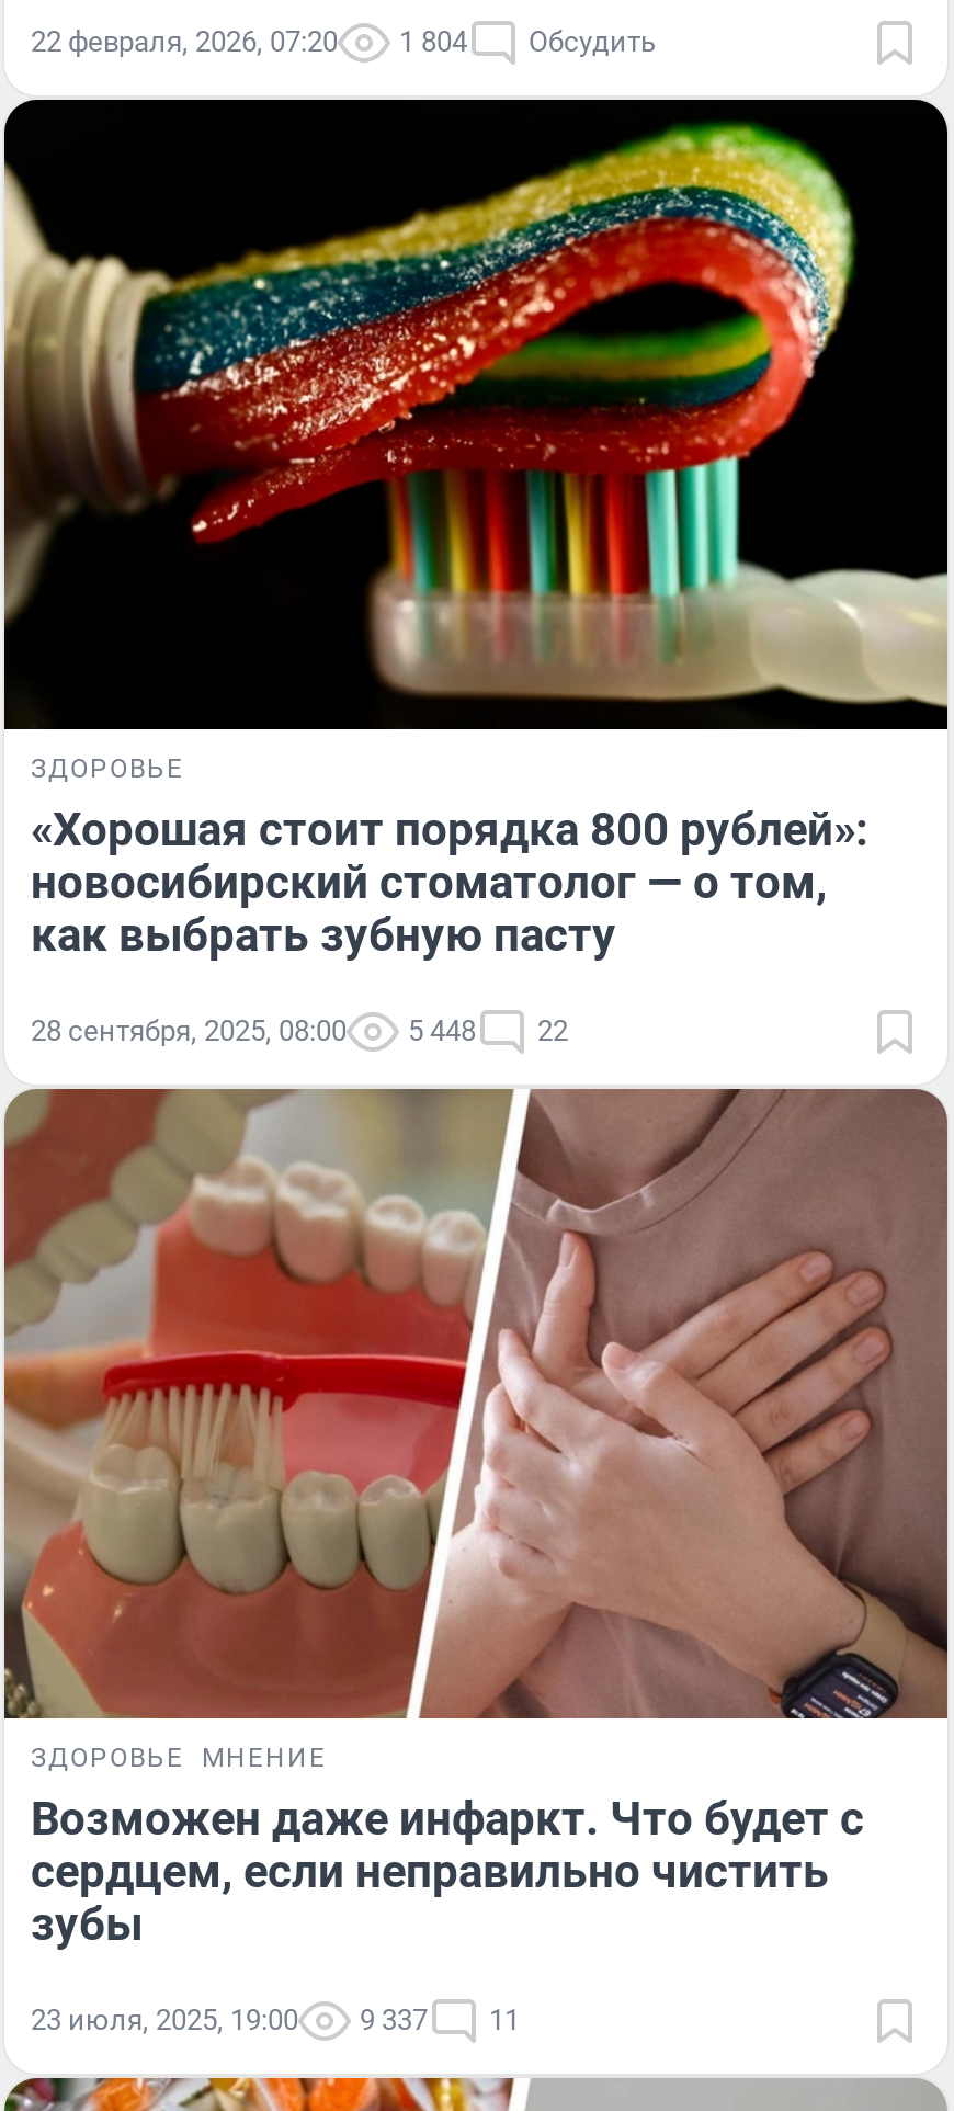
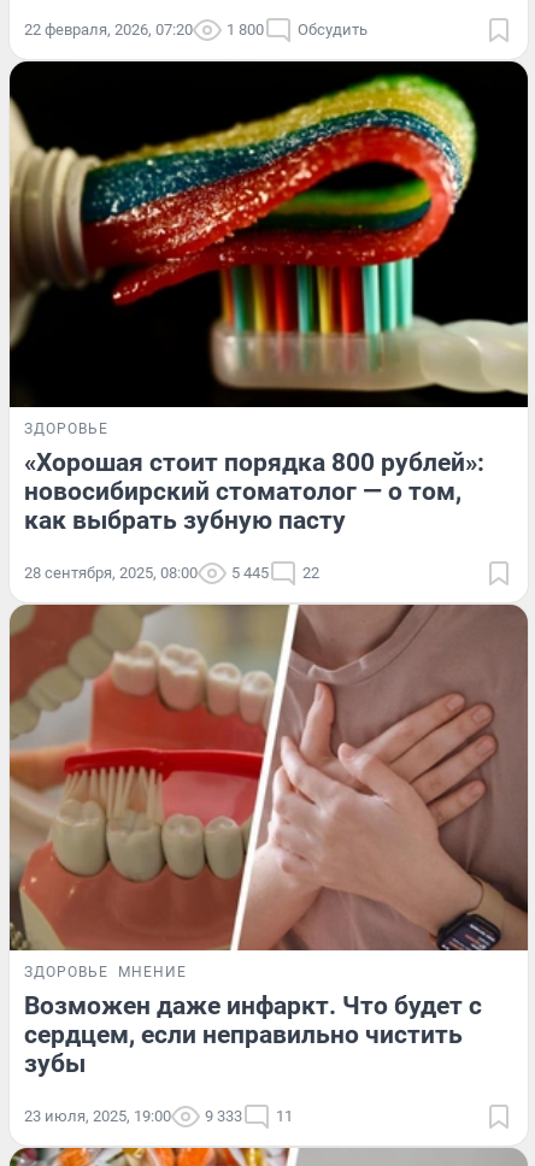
[31,26,656,59] 22 февраля, 2026, 07:20 1 804 Обсудить -> [24,21,368,39] 22 февраля, 2026, 07:20 1 800 Обсудить
[31,1014,568,1047] 28 сентября, 2025, 08:00 5 448 22 -> [24,564,319,582] 28 сентября, 2025, 08:00 5 445 22
[31,2003,520,2036] 23 июля, 2025, 19:00 9 337 11 -> [24,1106,293,1125] 23 июля, 2025, 19:00 9 333 11

